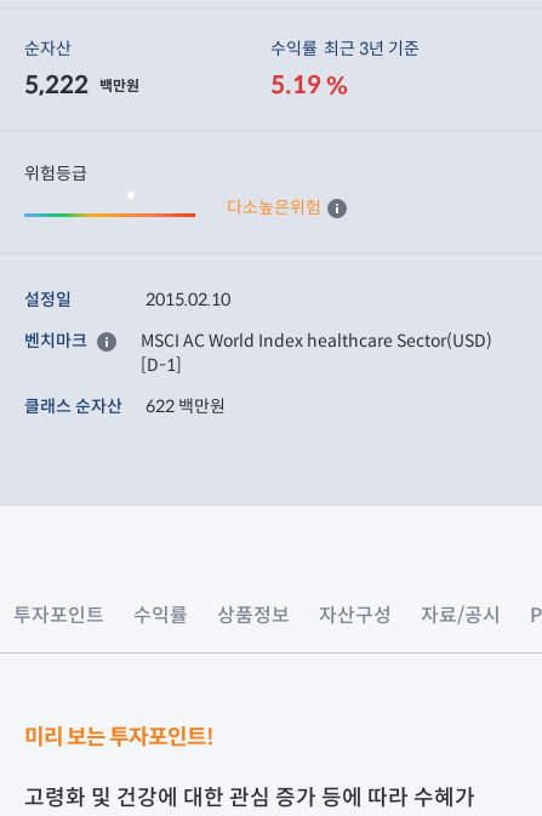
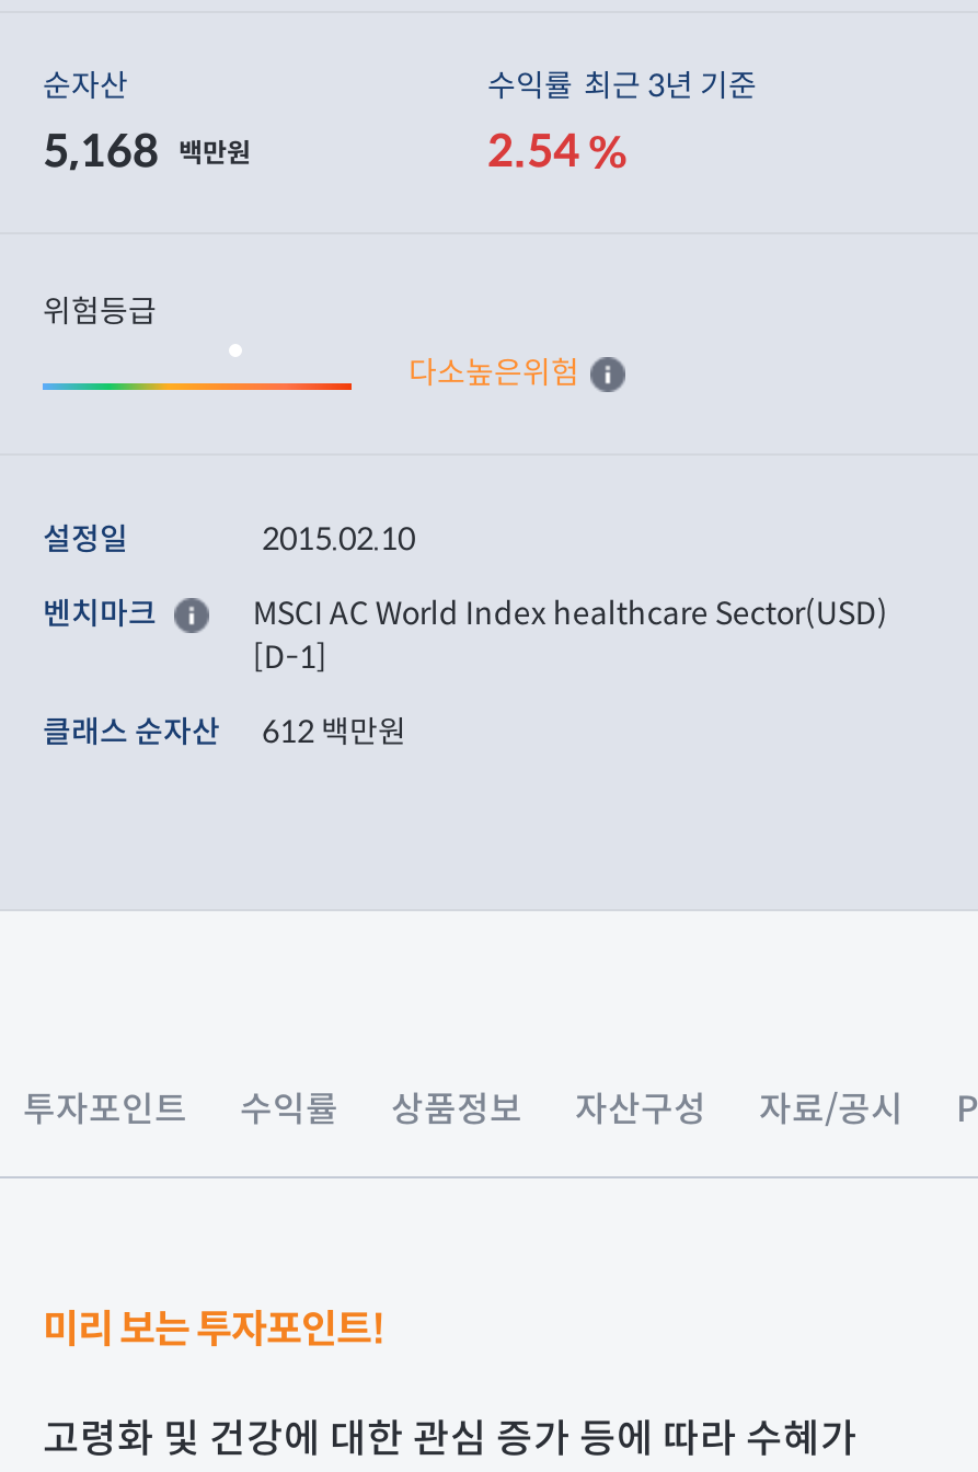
[24,72,139,101] 5,222 백만원 -> [43,127,251,180] 5,168 백만원
[270,72,348,102] 5.19 % -> [487,127,628,181] 2.54 %
[24,396,226,417] 클래스 순자산 622 백만원 -> [43,714,406,751] 클래스 순자산 612 백만원

